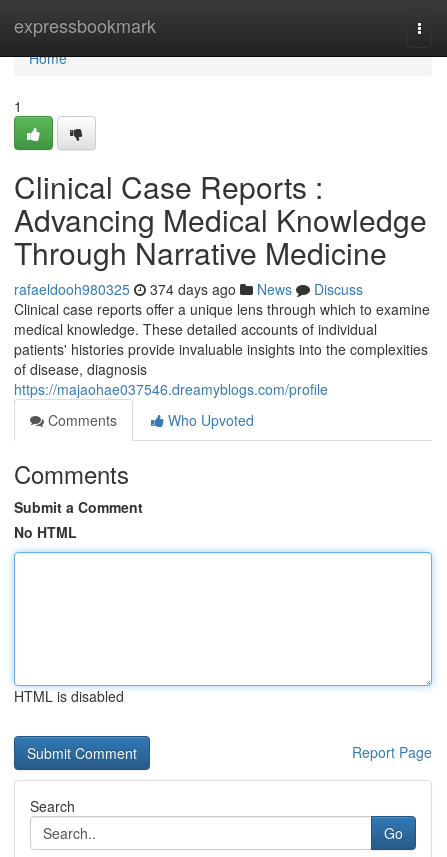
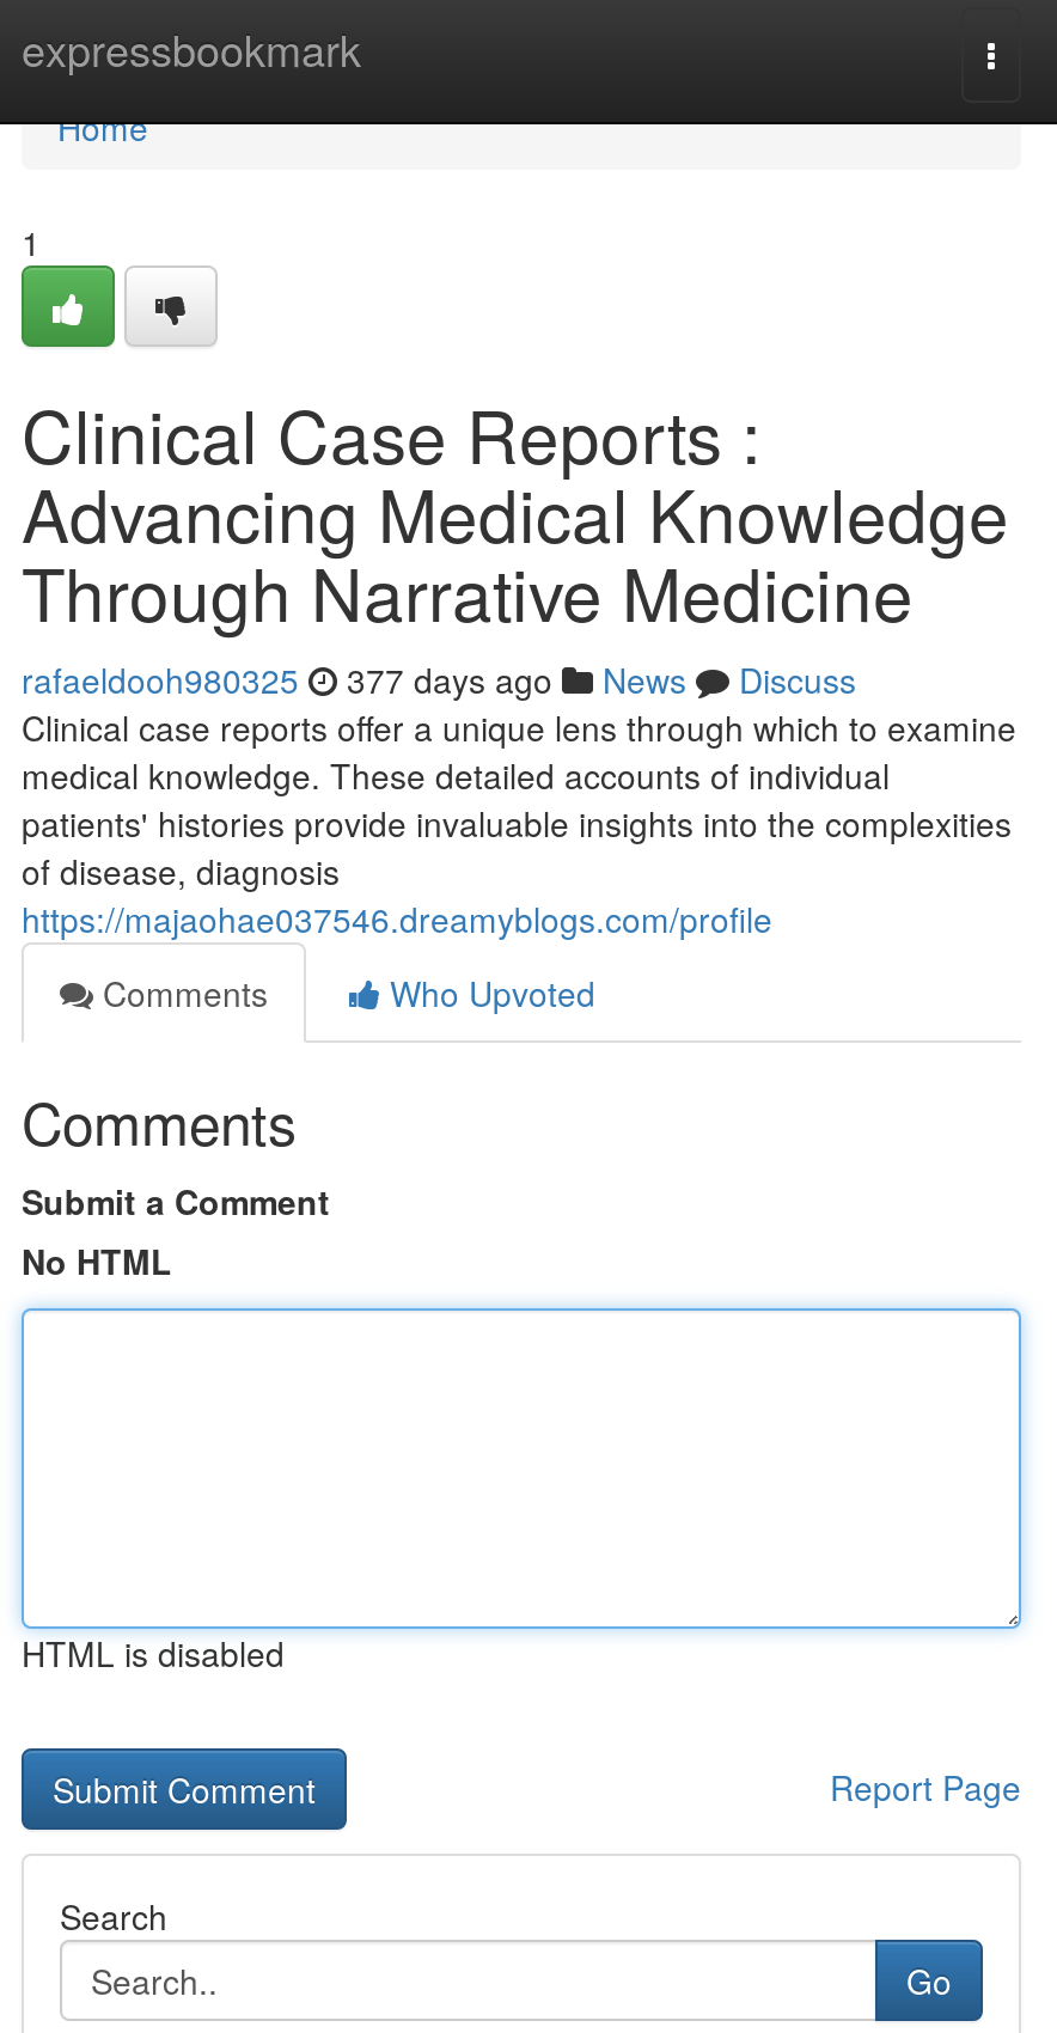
[14,279,363,299] rafaeldooh980325 374 days ago News Discuss -> [22,655,856,703] rafaeldooh980325 377 days ago News Discuss

